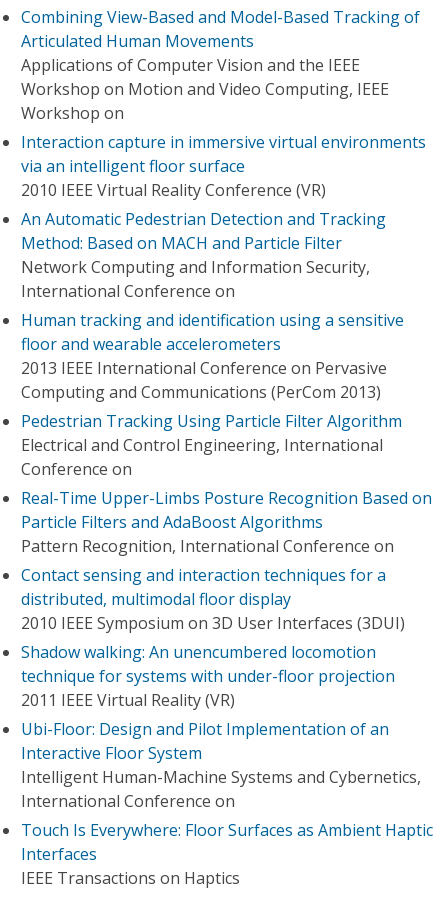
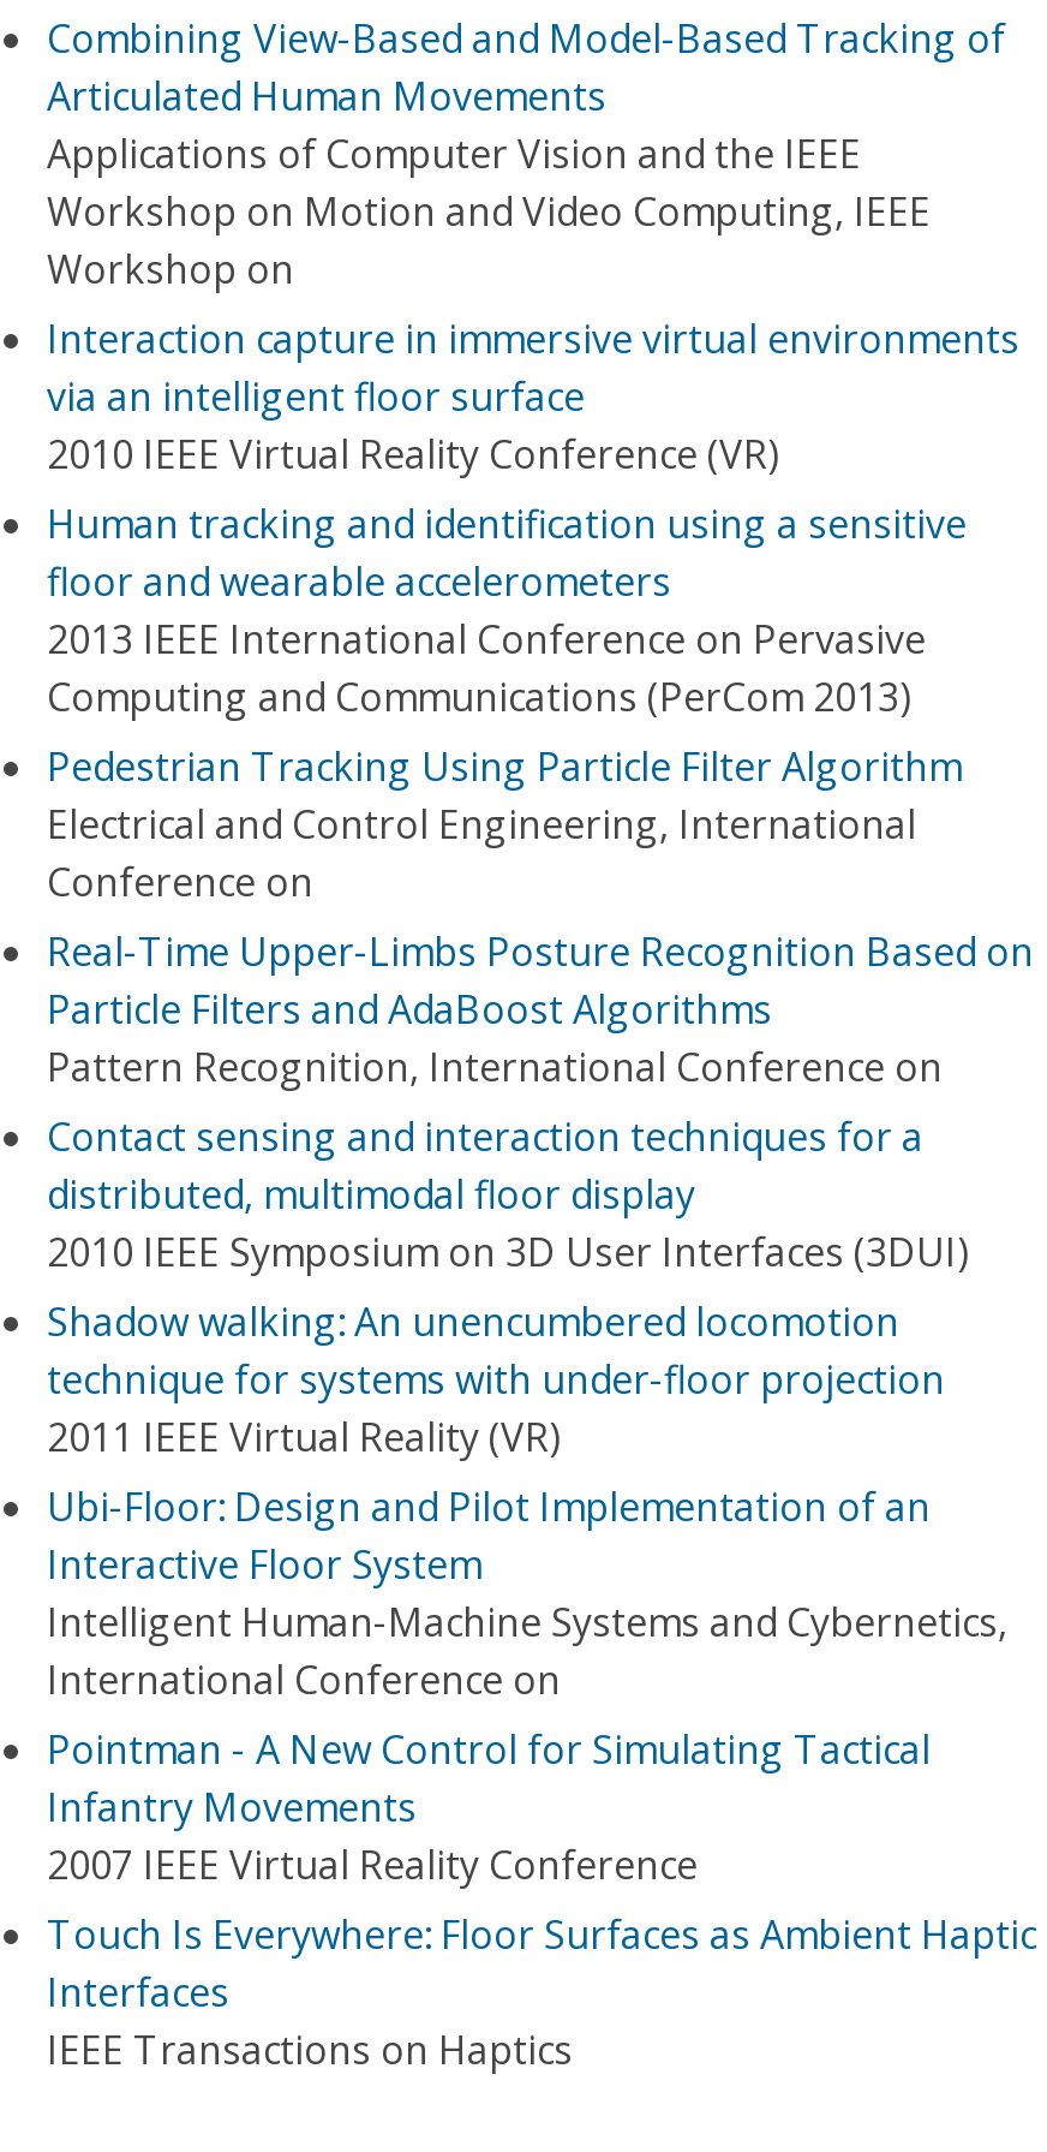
[21,208,386,302] An Automatic Pedestrian Detection and Tracking | Method: Based on MACH and Particle Filter | Network Computing and Information Security, | International Conference on -> none
moved [21,309,432,812] -> [47,497,1034,1706]: Human tracking and identification using a sensitive | floor and wearable accelerometers | 2013 IEEE International Conference on Pervasive | ... | Intelligent Human-Machine Systems and Cybernetics, | International Conference on
none -> [47,1723,931,1891] Pointman - A New Control for Simulating Tactical | Infantry Movements | 2007 IEEE Virtual Reality Conference

